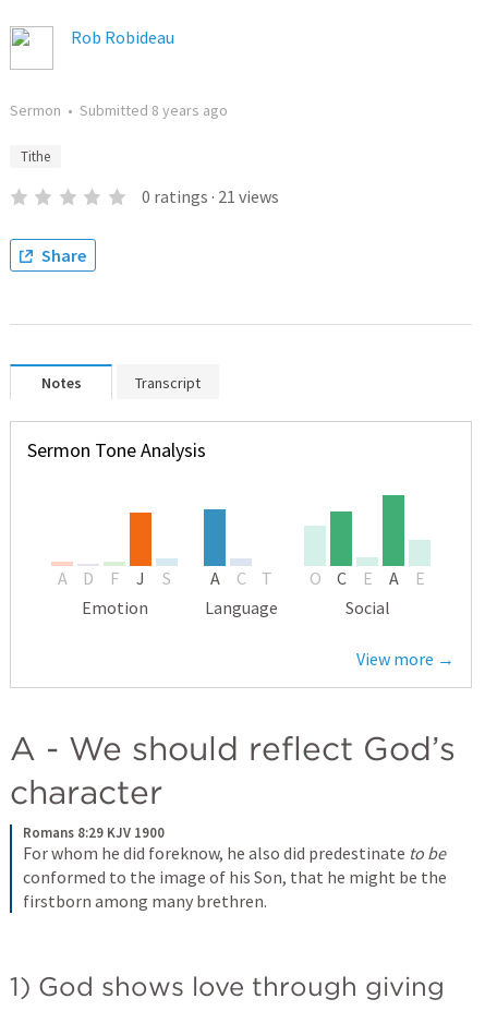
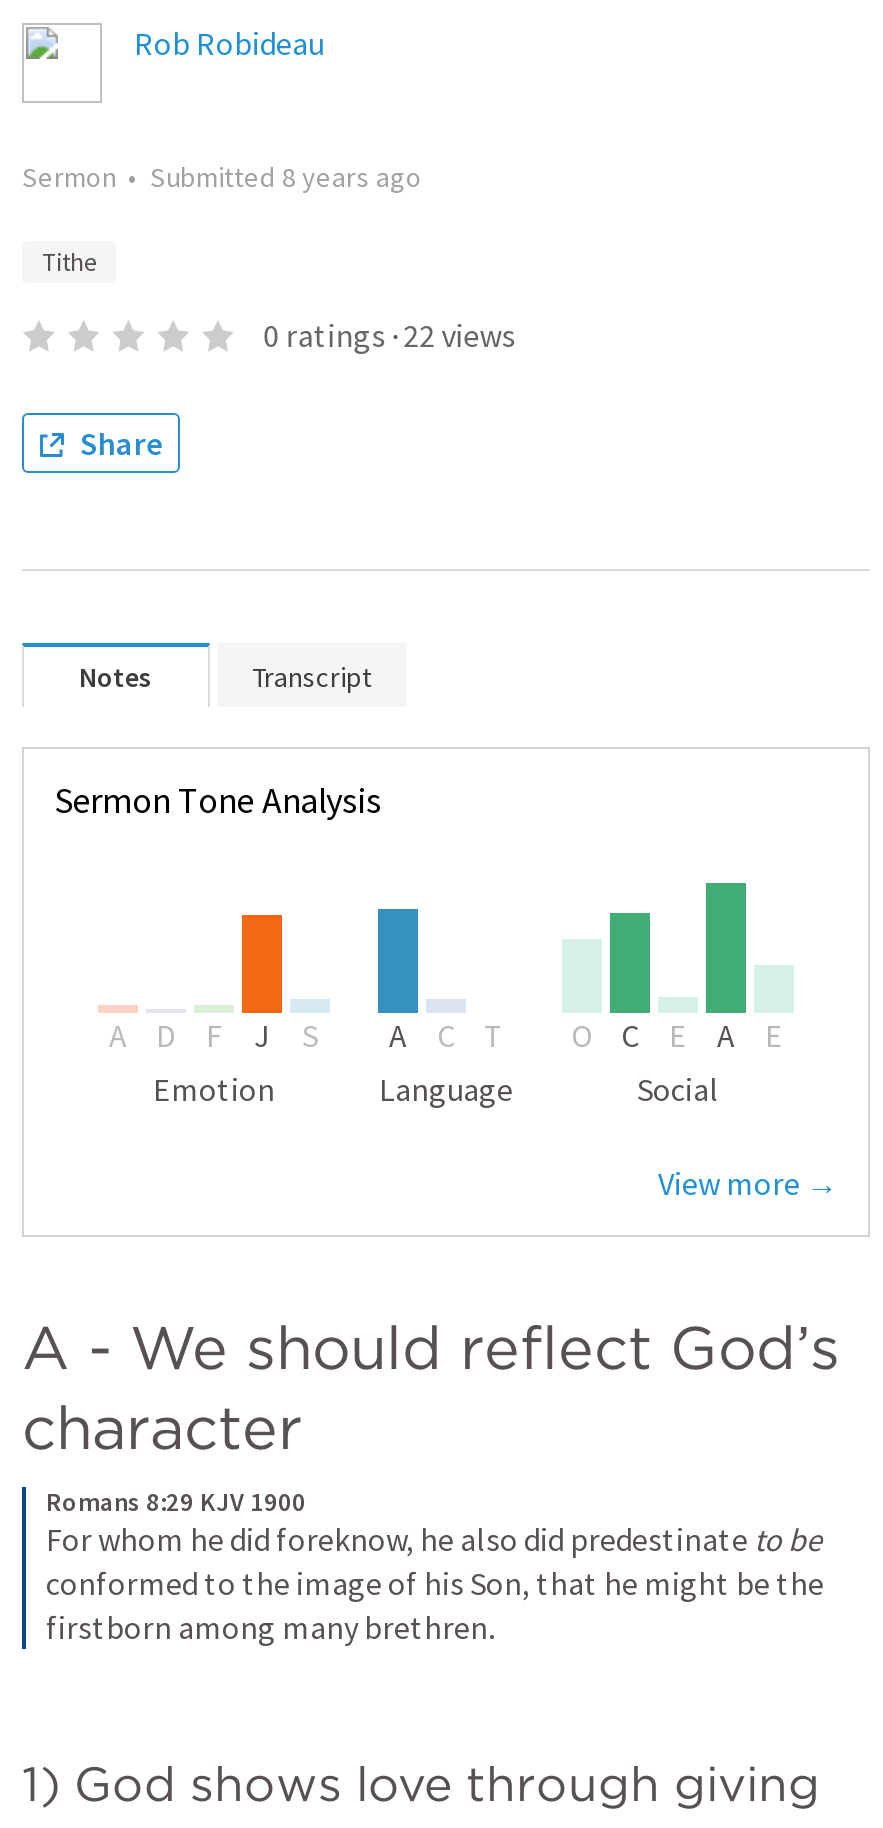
[141,185,279,207] 0 ratings · 21 views -> [263,315,515,355] 0 ratings · 22 views

